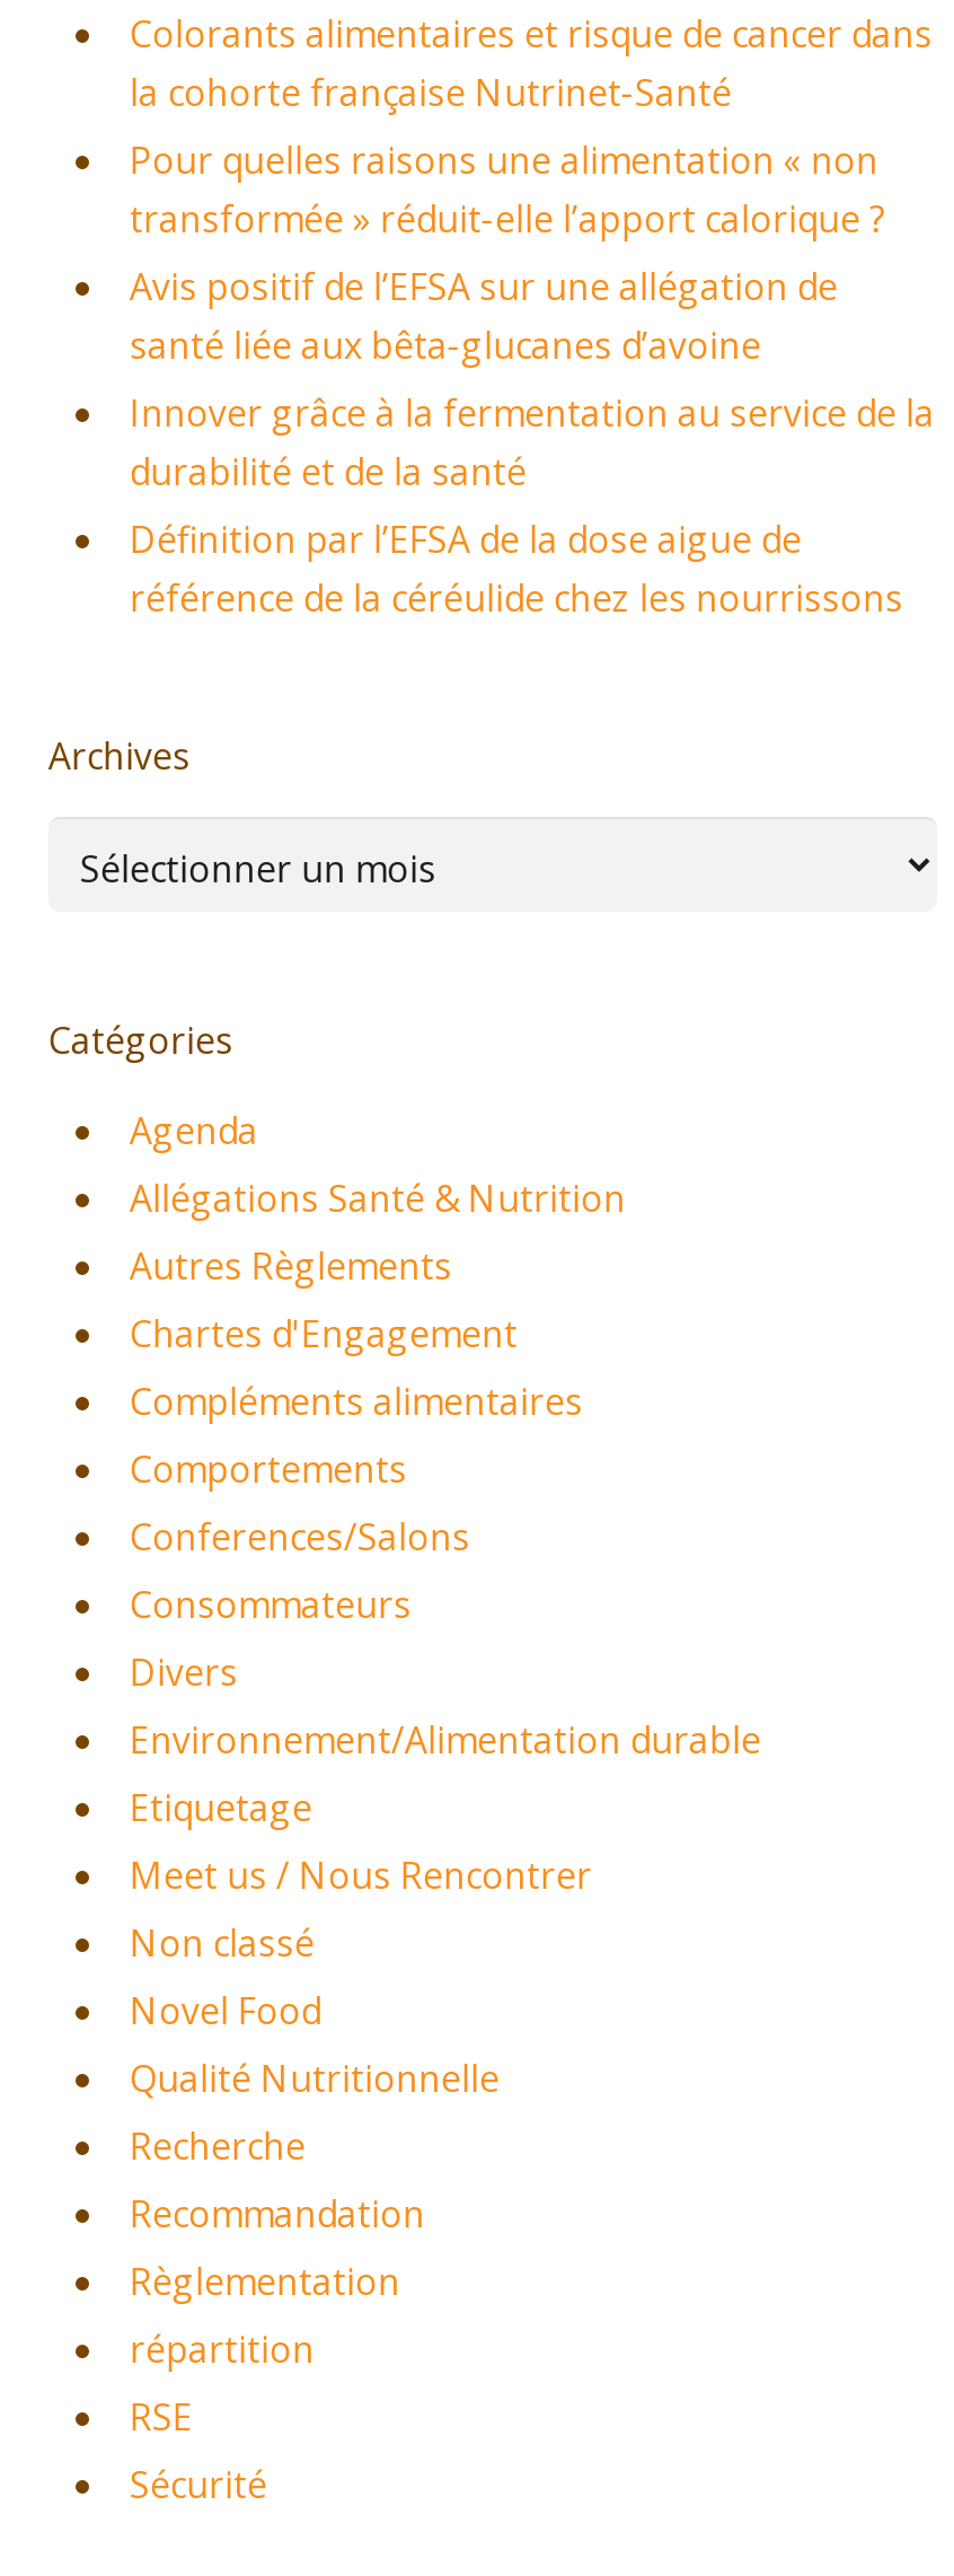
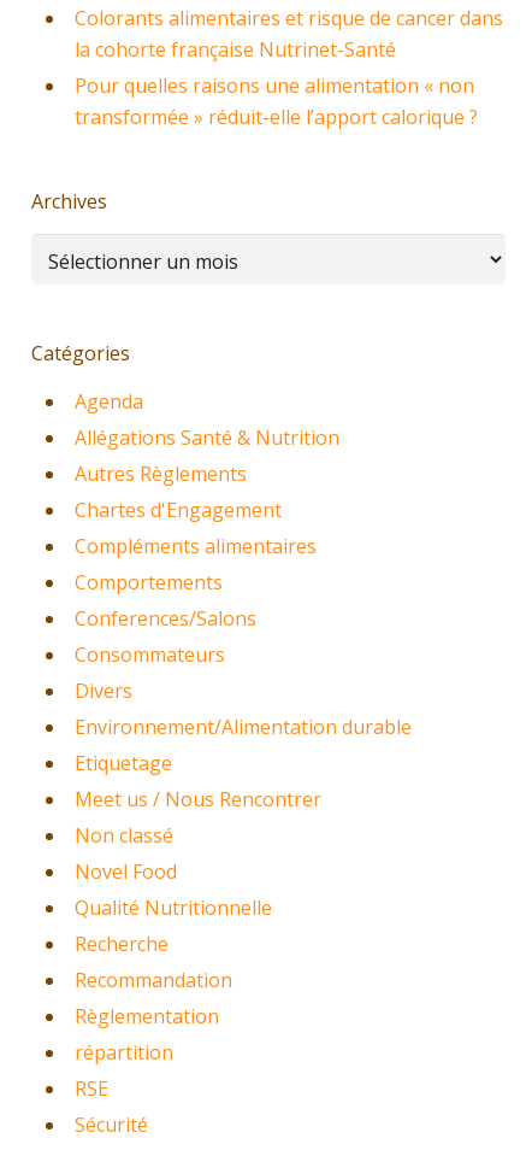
[129,262,935,623] Avis positif de l’EFSA sur une allégation de | santé liée aux bêta-glucanes d’avoine | Innover grâce à la fermentation au service de la | durabilité et de la santé | Définition par l’EFSA de la dose aigue de | référence de la céréulide chez les nourrissons -> none

